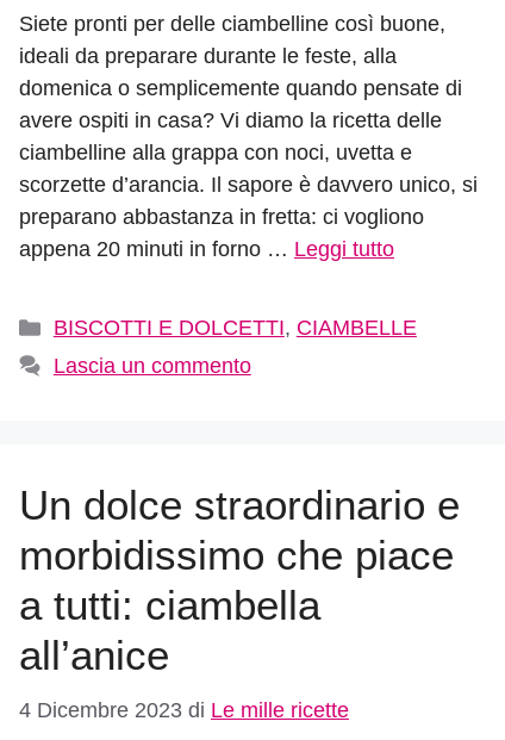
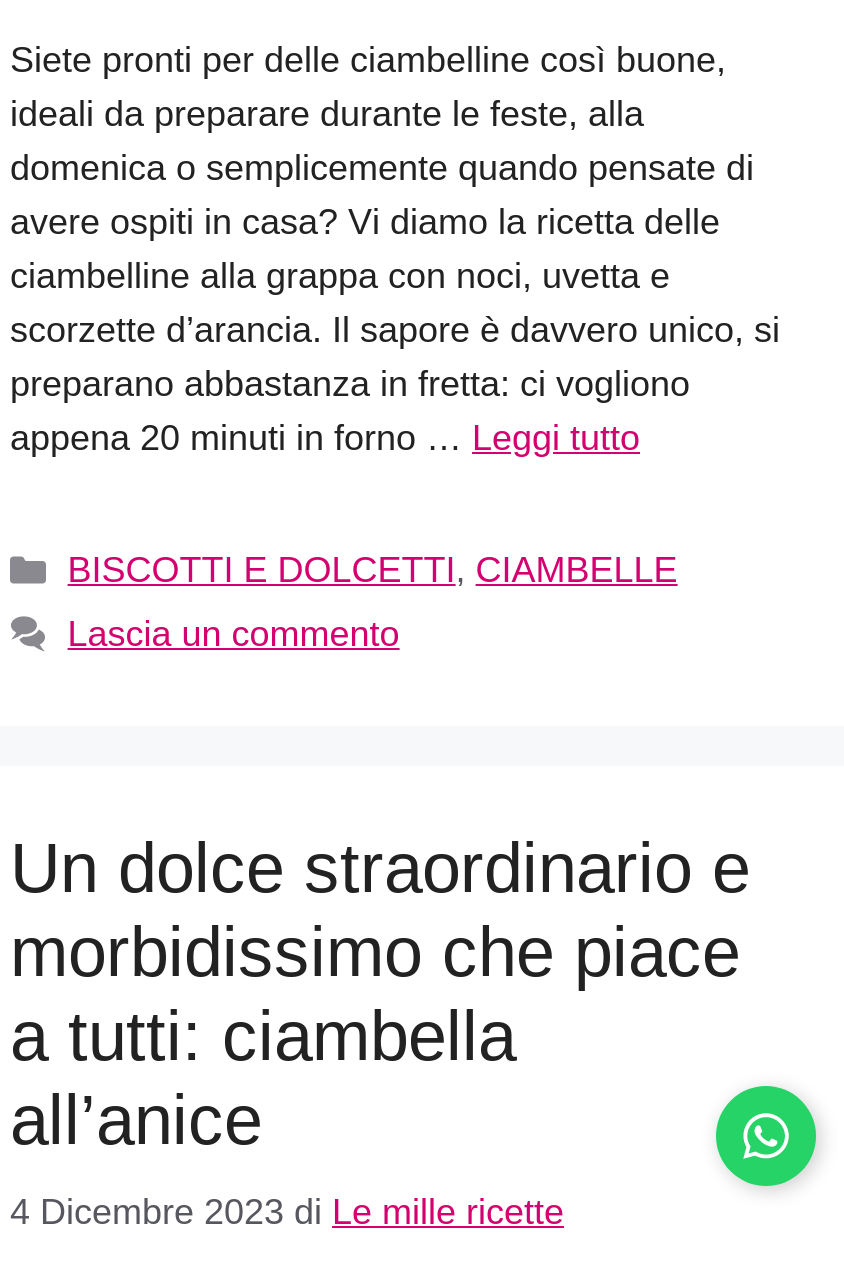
none -> [714,1084,820,1190] [image]

